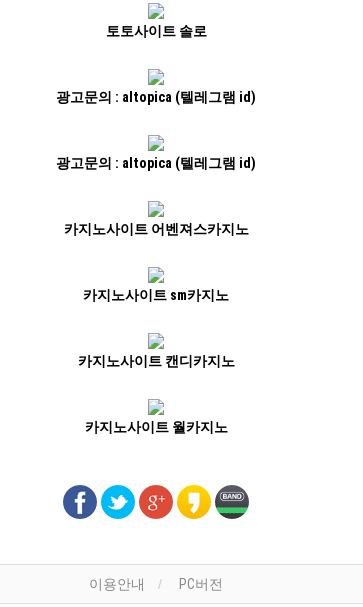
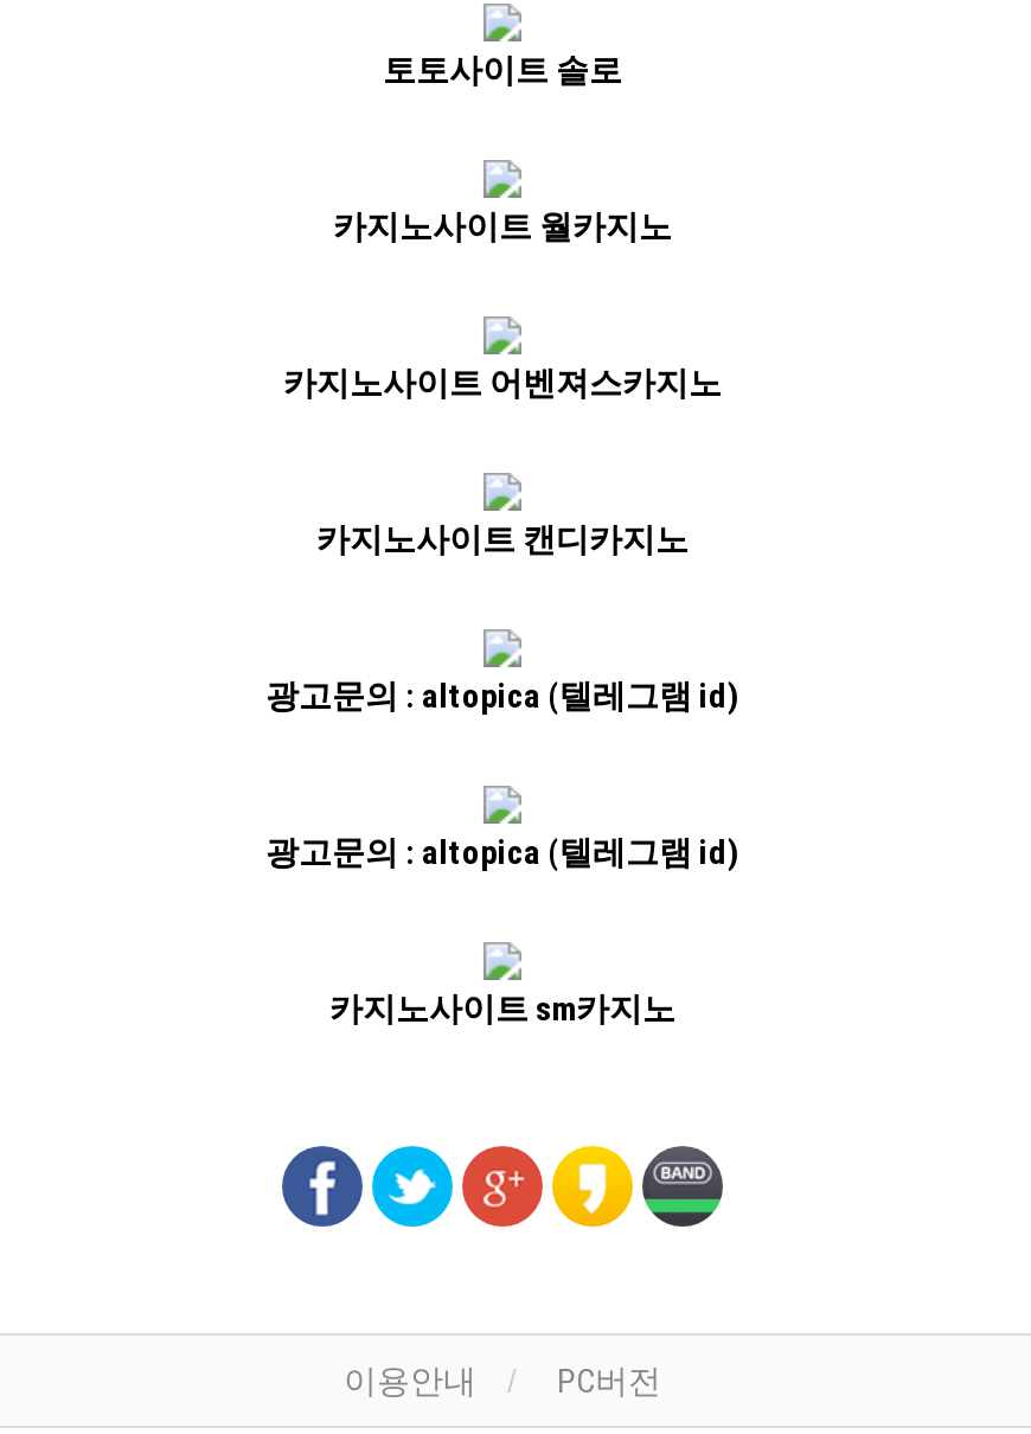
moved [56,89,256,171] -> [265,677,739,872]: 광고문의 : altopica (텔레그램 id) | 광고문의 : altopica (텔레그램 id)
moved [63,221,248,237] -> [283,365,722,402]: 카지노사이트 어벤져스카지노
moved [83,287,229,303] -> [329,990,675,1028]: 카지노사이트 sm카지노
moved [77,353,234,369] -> [316,521,689,559]: 카지노사이트 캔디카지노
moved [84,419,227,435] -> [333,208,672,246]: 카지노사이트 월카지노

